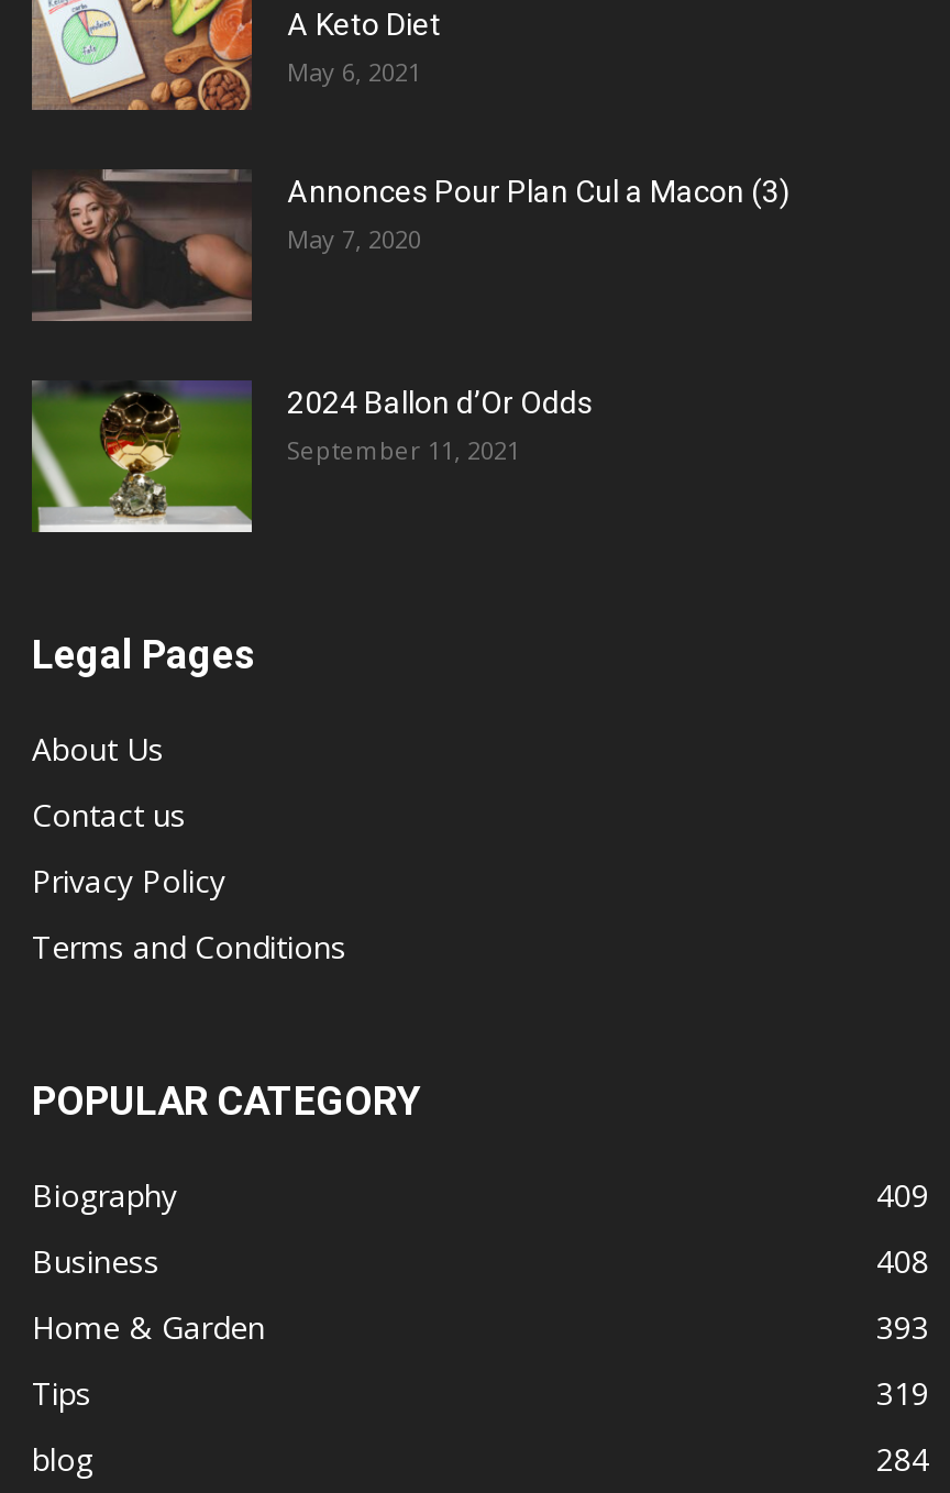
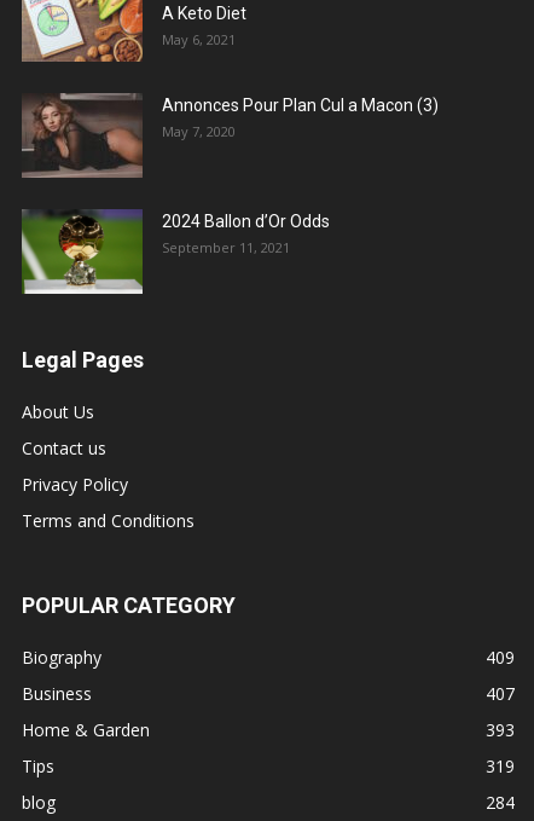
[876,1240,929,1281] 408 -> [486,682,515,705] 407

